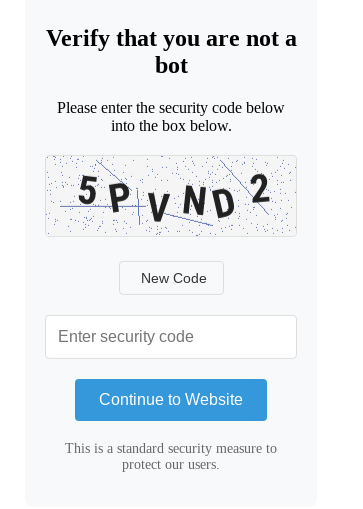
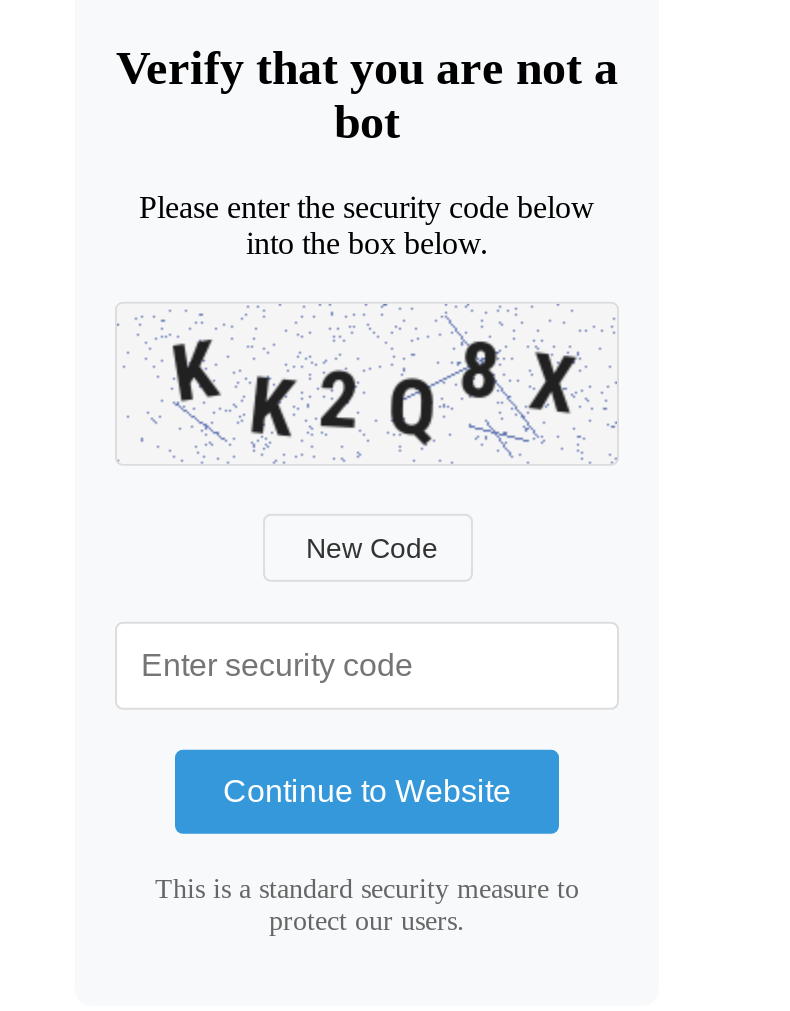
[53,156,291,236] [image] -> [141,304,589,458] [image]

